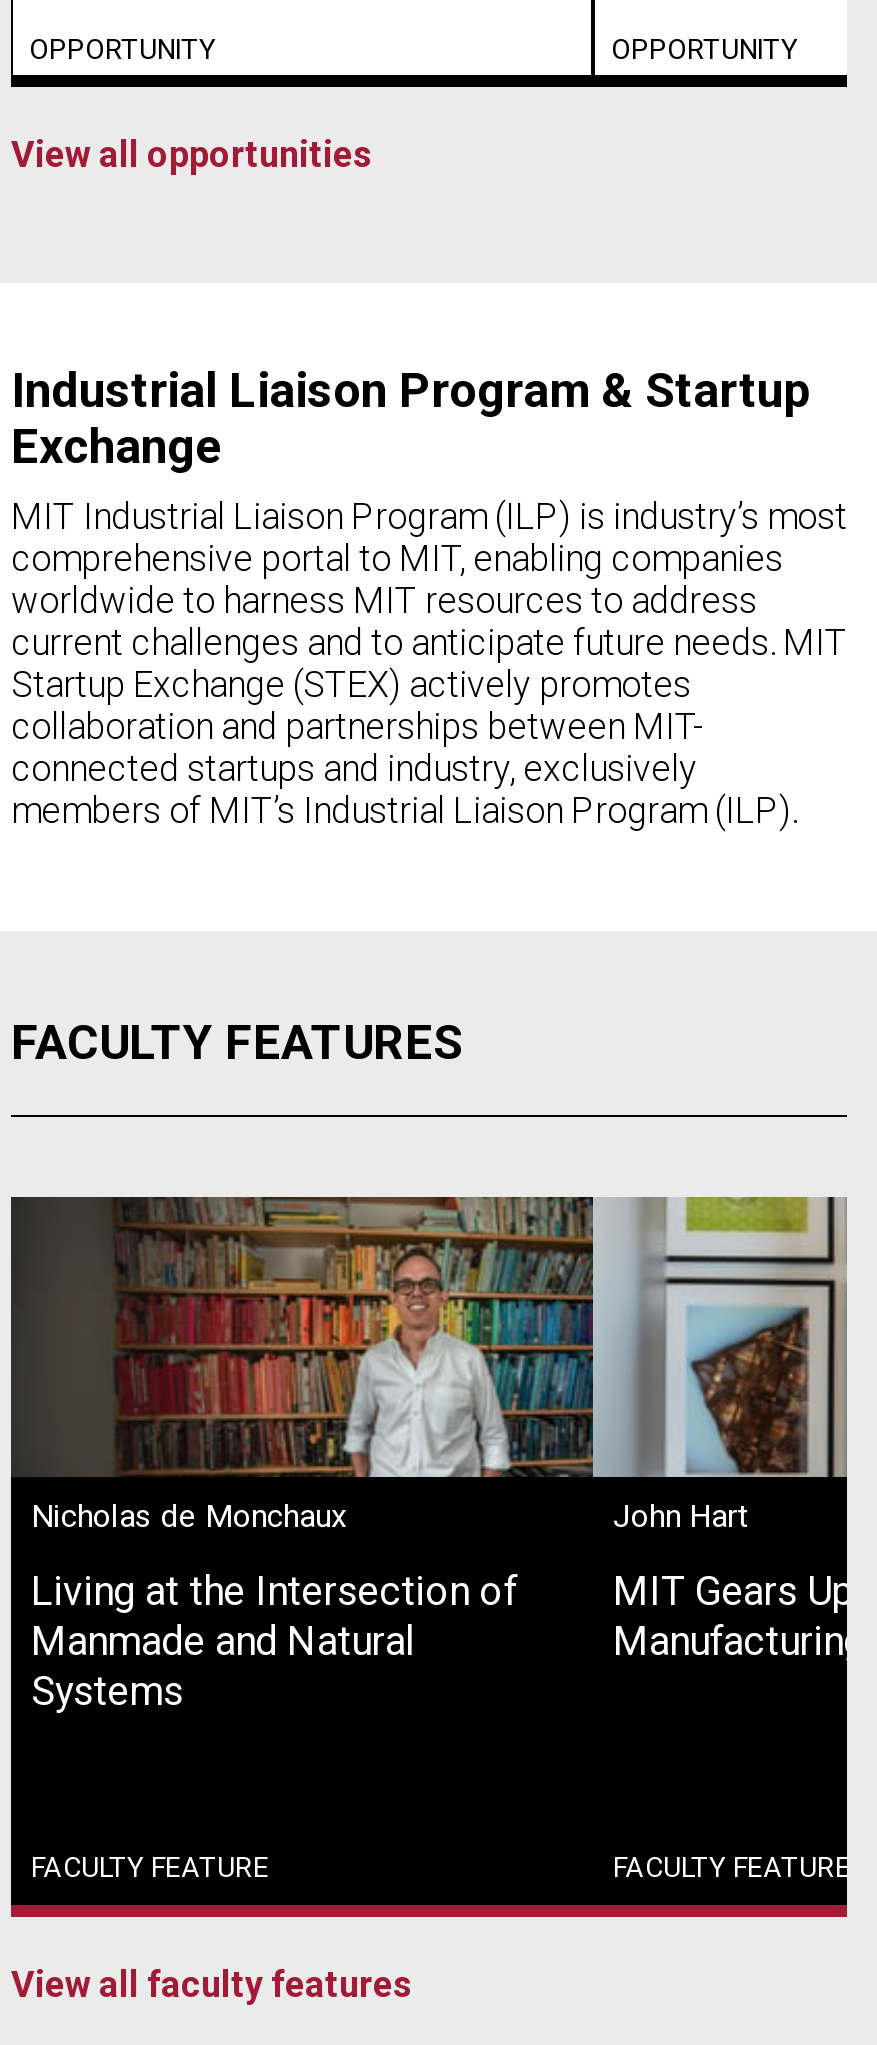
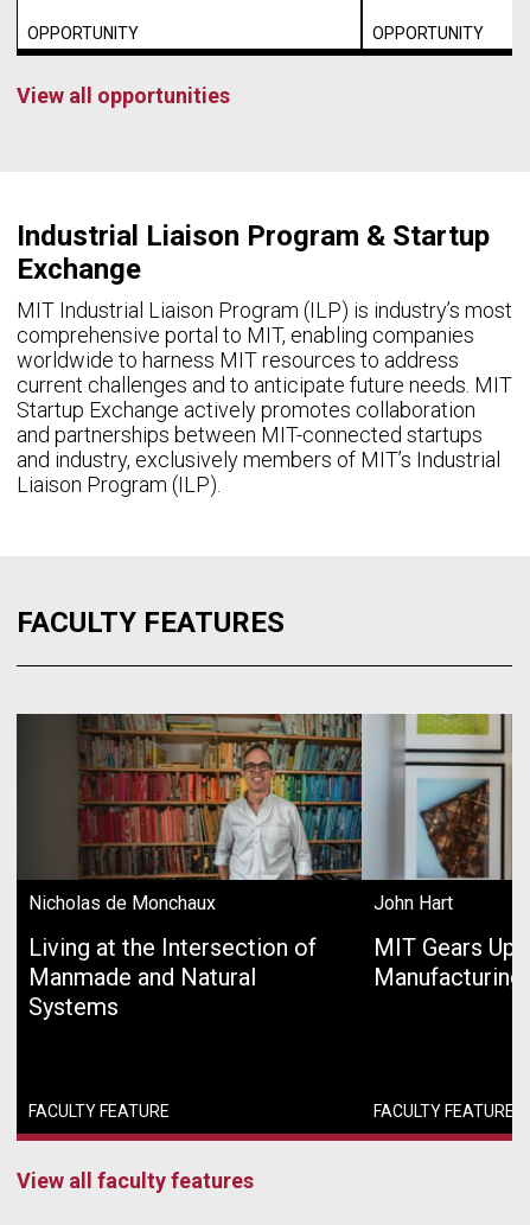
[11,663,797,831] Startup Exchange (STEX) actively promotes | collaboration and partnerships between MIT- | connected startups and industry, exclusively | members of MIT’s Industrial Liaison Program (ILP). -> [17,397,500,497] Startup Exchange actively promotes collaboration | and partnerships between MIT-connected startups | and industry, exclusively members of MIT’s Industrial | Liaison Program (ILP).

